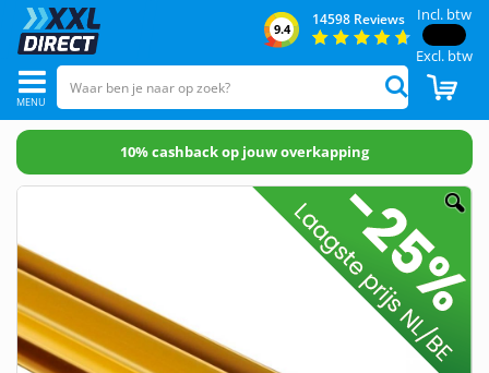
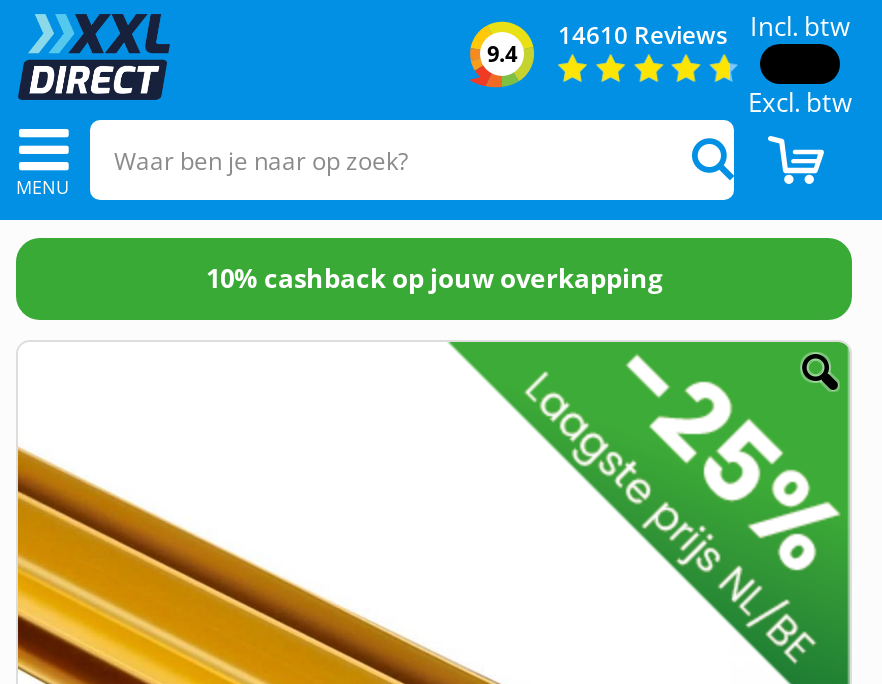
[312,4,472,28] 14598 Reviews Incl. btw -> [558,8,850,52] 14610 Reviews Incl. btw

